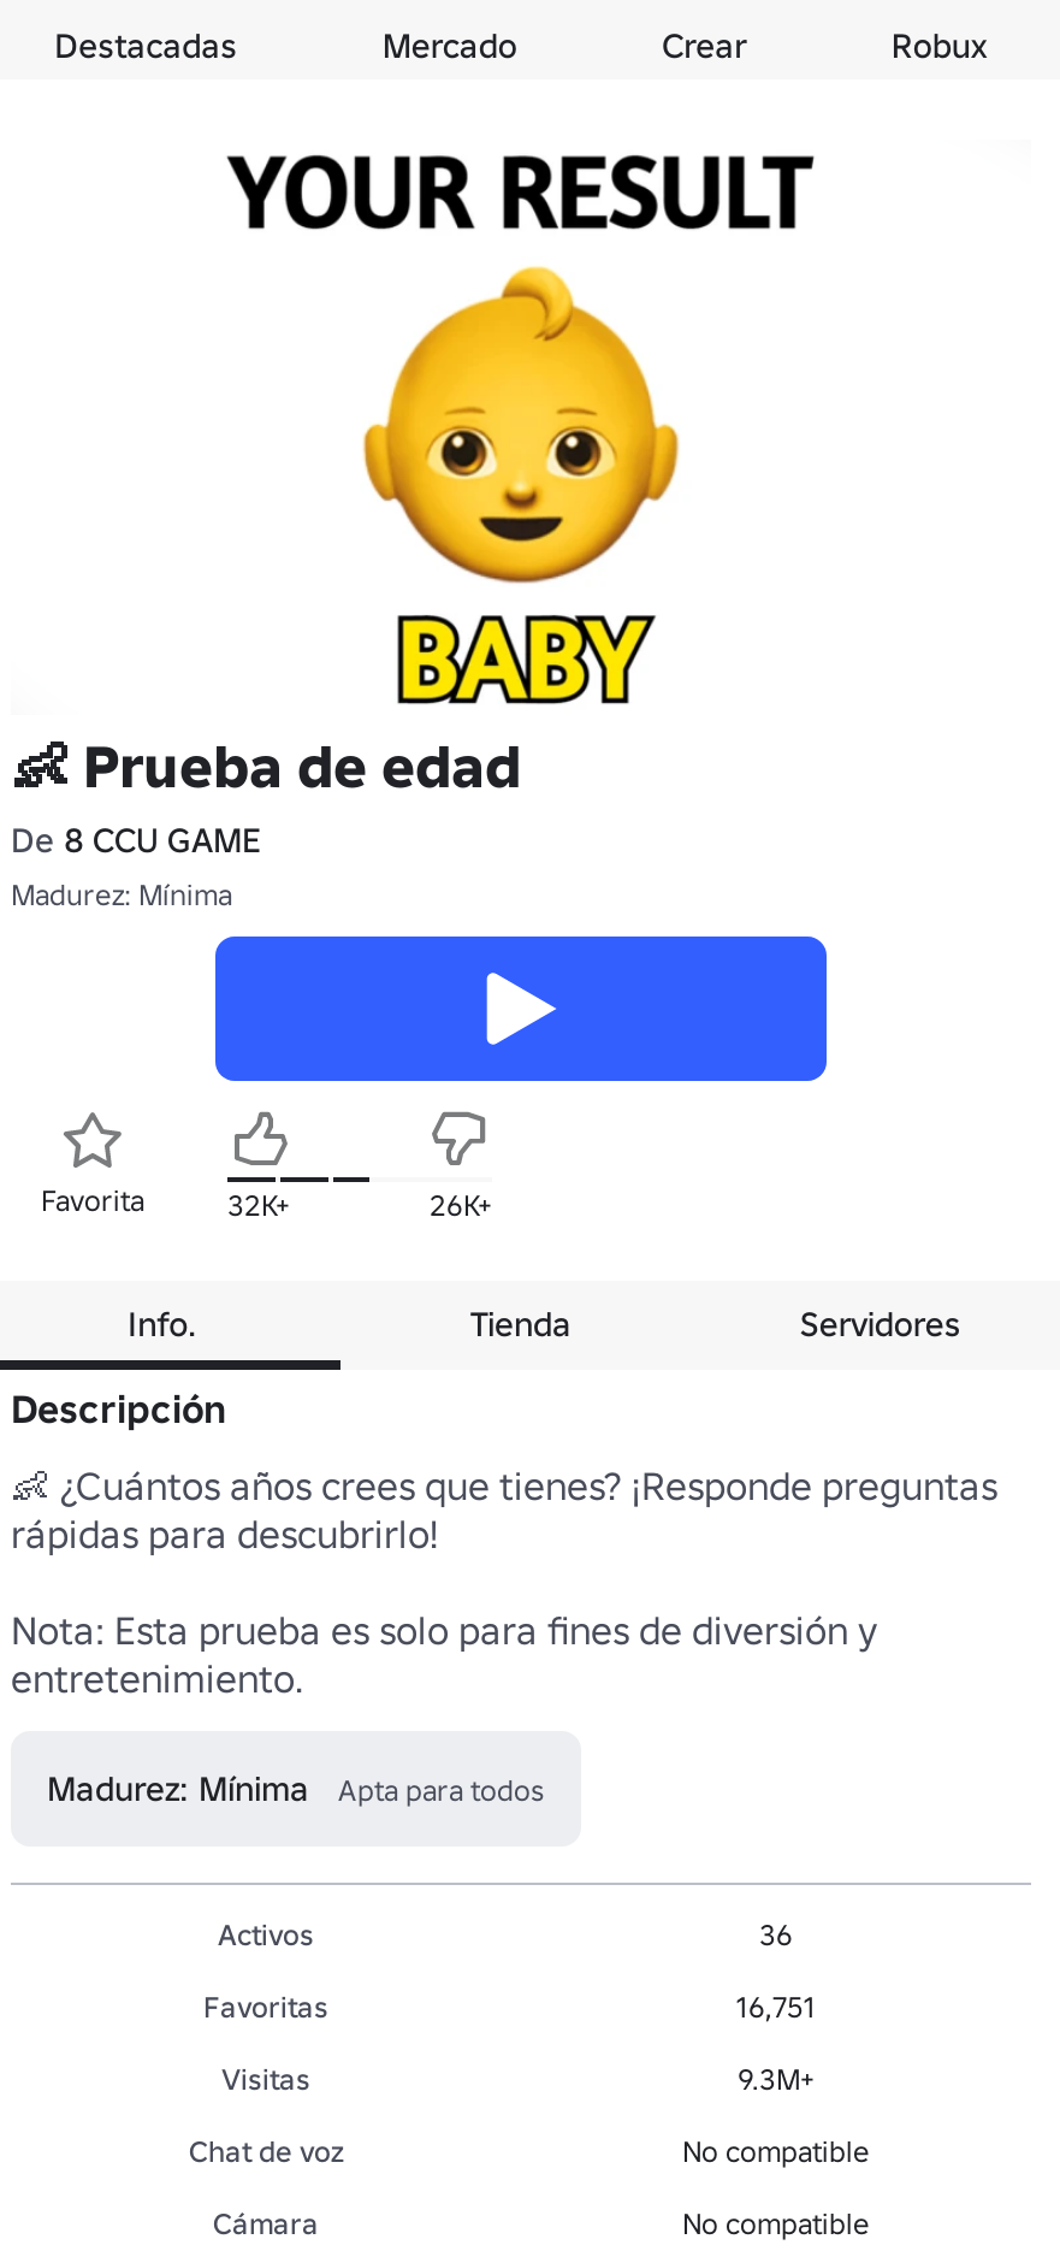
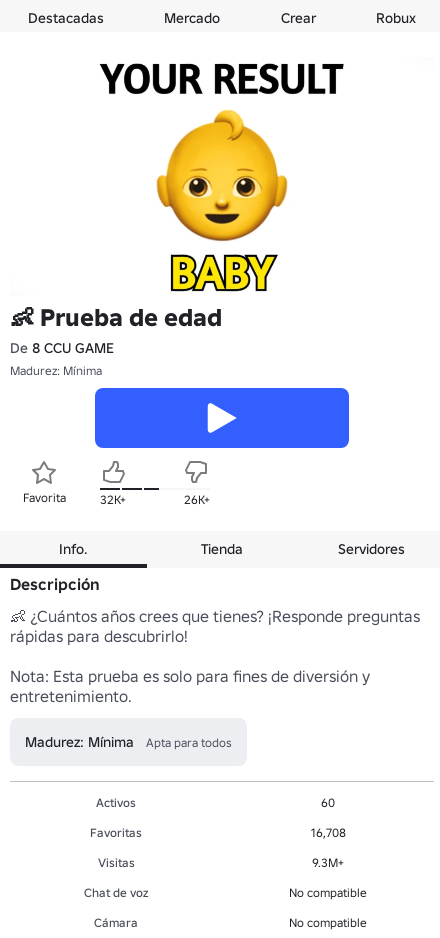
[759,1915,793,1951] 36 -> [321,794,335,809] 60
[736,1987,816,2023] 16,751 -> [310,824,345,839] 16,708

